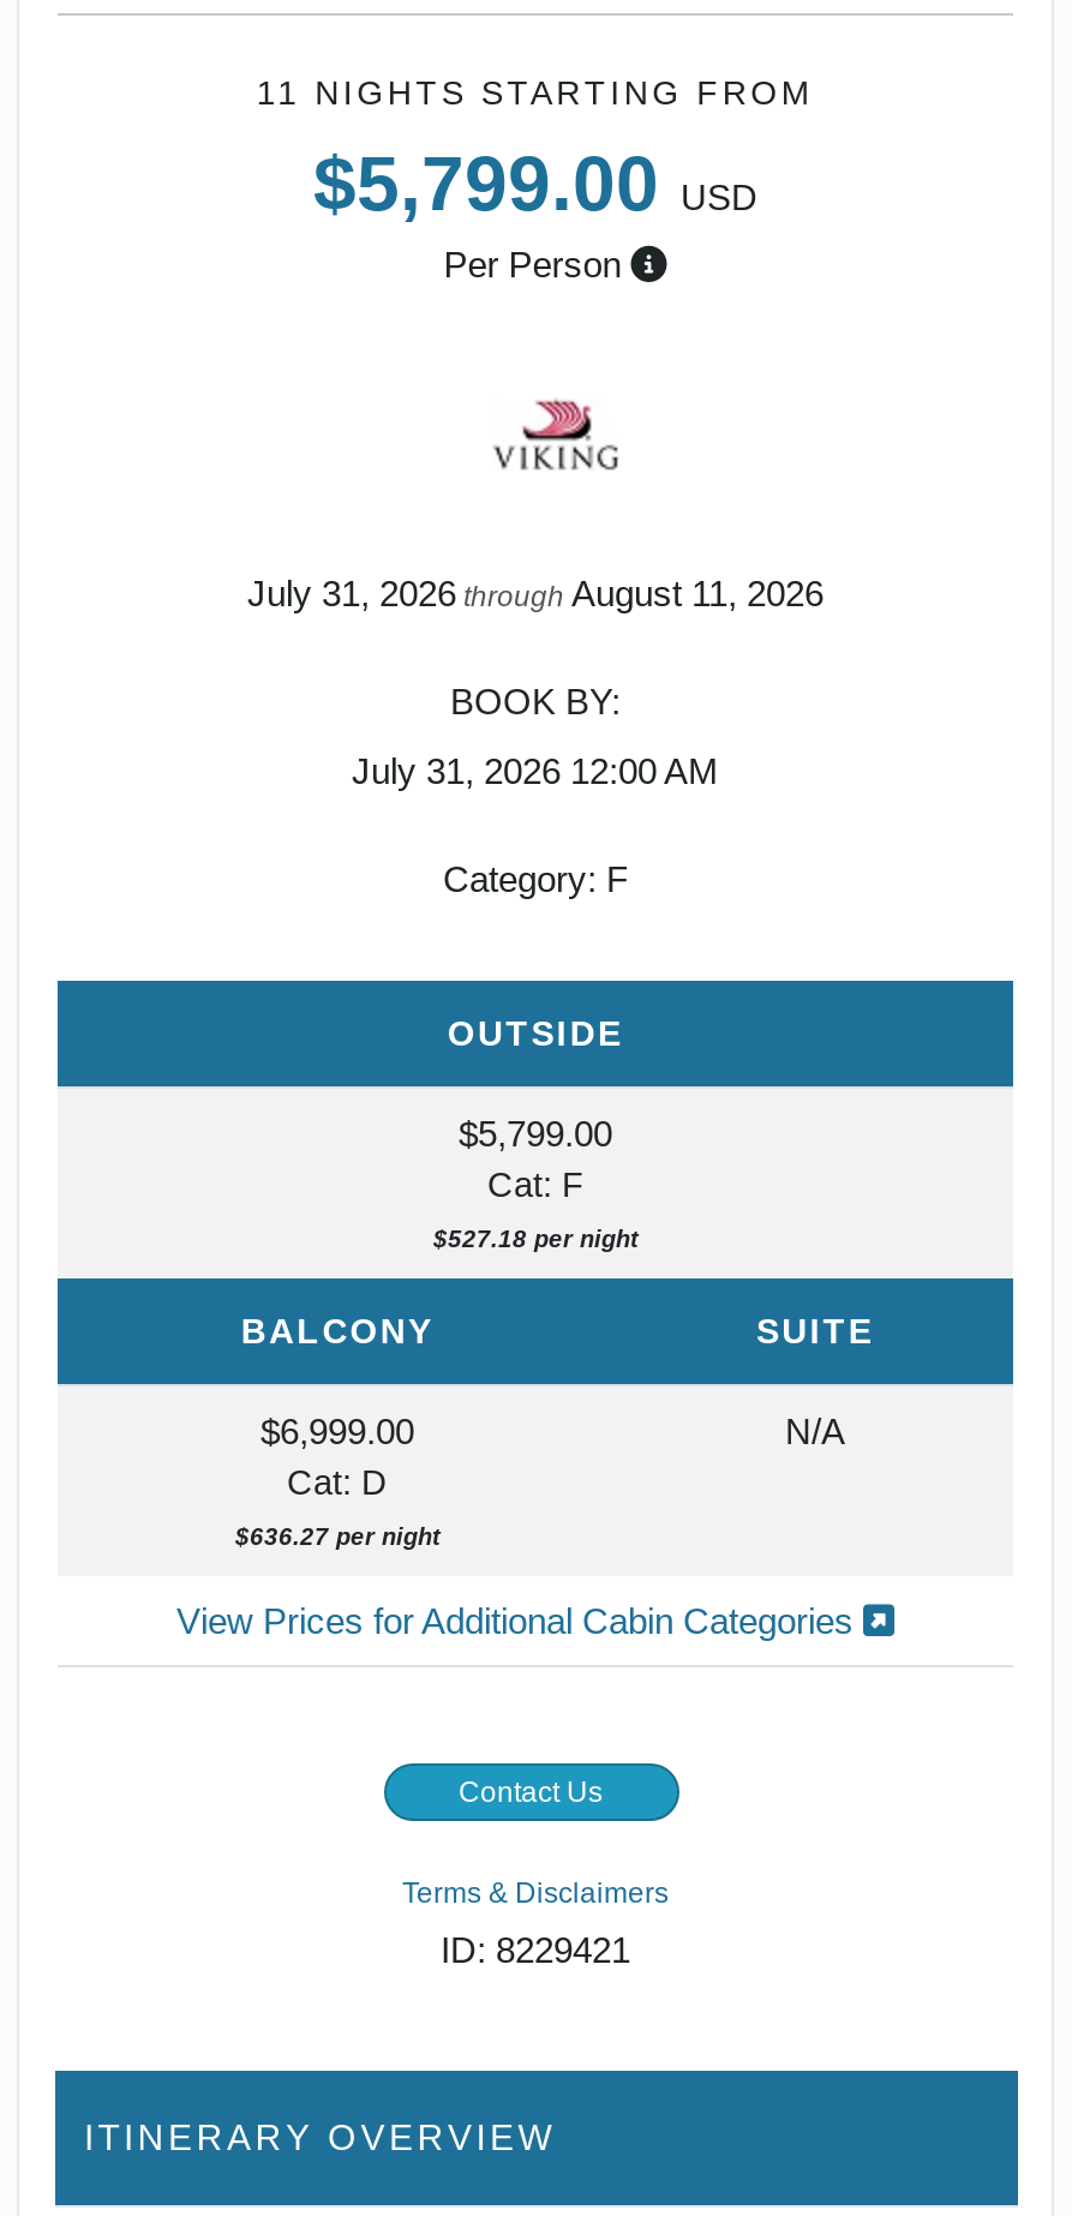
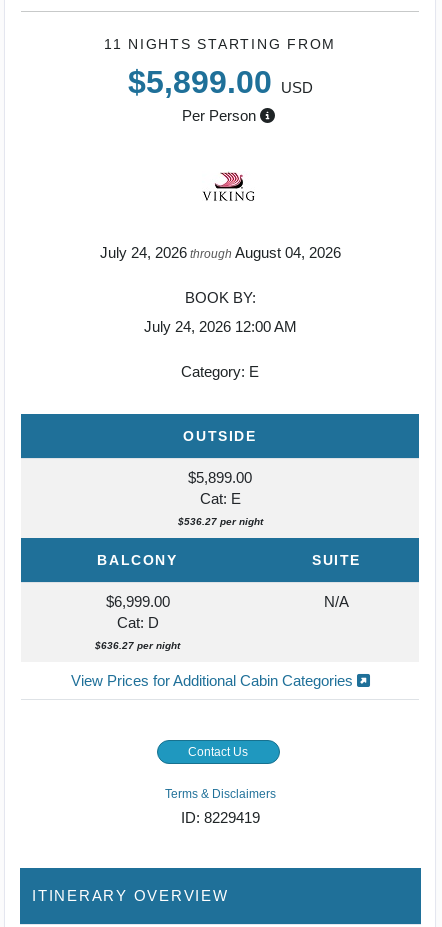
[313,139,757,226] $5,799.00 USD -> [127,64,312,100] $5,899.00 USD
[247,572,824,612] July 31, 2026 through August 11, 2026 -> [99,244,340,261] July 24, 2026 through August 04, 2026
[352,749,719,790] July 31, 2026 12:00 AM -> [143,318,296,335] July 24, 2026 12:00 AM
[443,857,628,898] Category: F -> [181,363,259,380] Category: E
[459,1112,612,1153] $5,799.00 -> [188,469,252,486] $5,899.00
[487,1165,583,1203] Cat: F -> [199,491,240,507] Cat: E
[433,1225,637,1251] $527.18 per night -> [177,516,262,527] $536.27 per night
[441,1928,630,1969] ID: 8229421 -> [180,809,259,826] ID: 8229419

